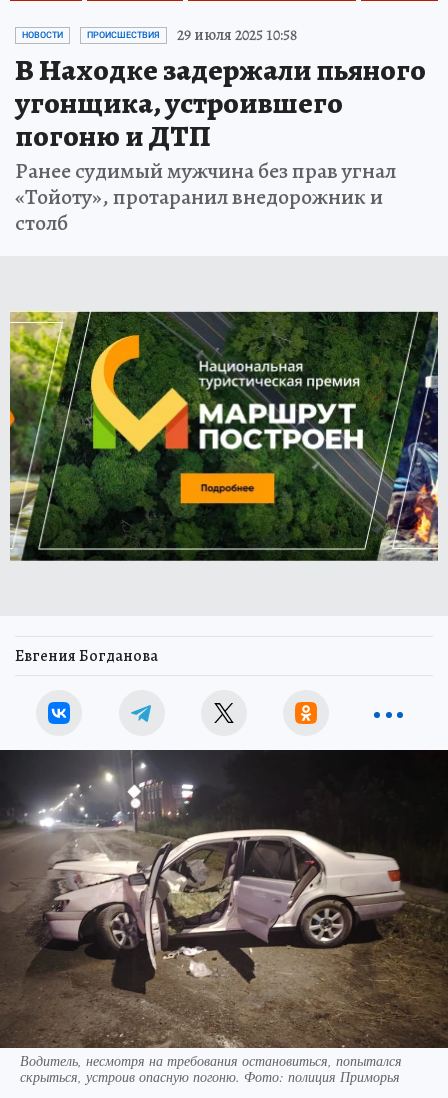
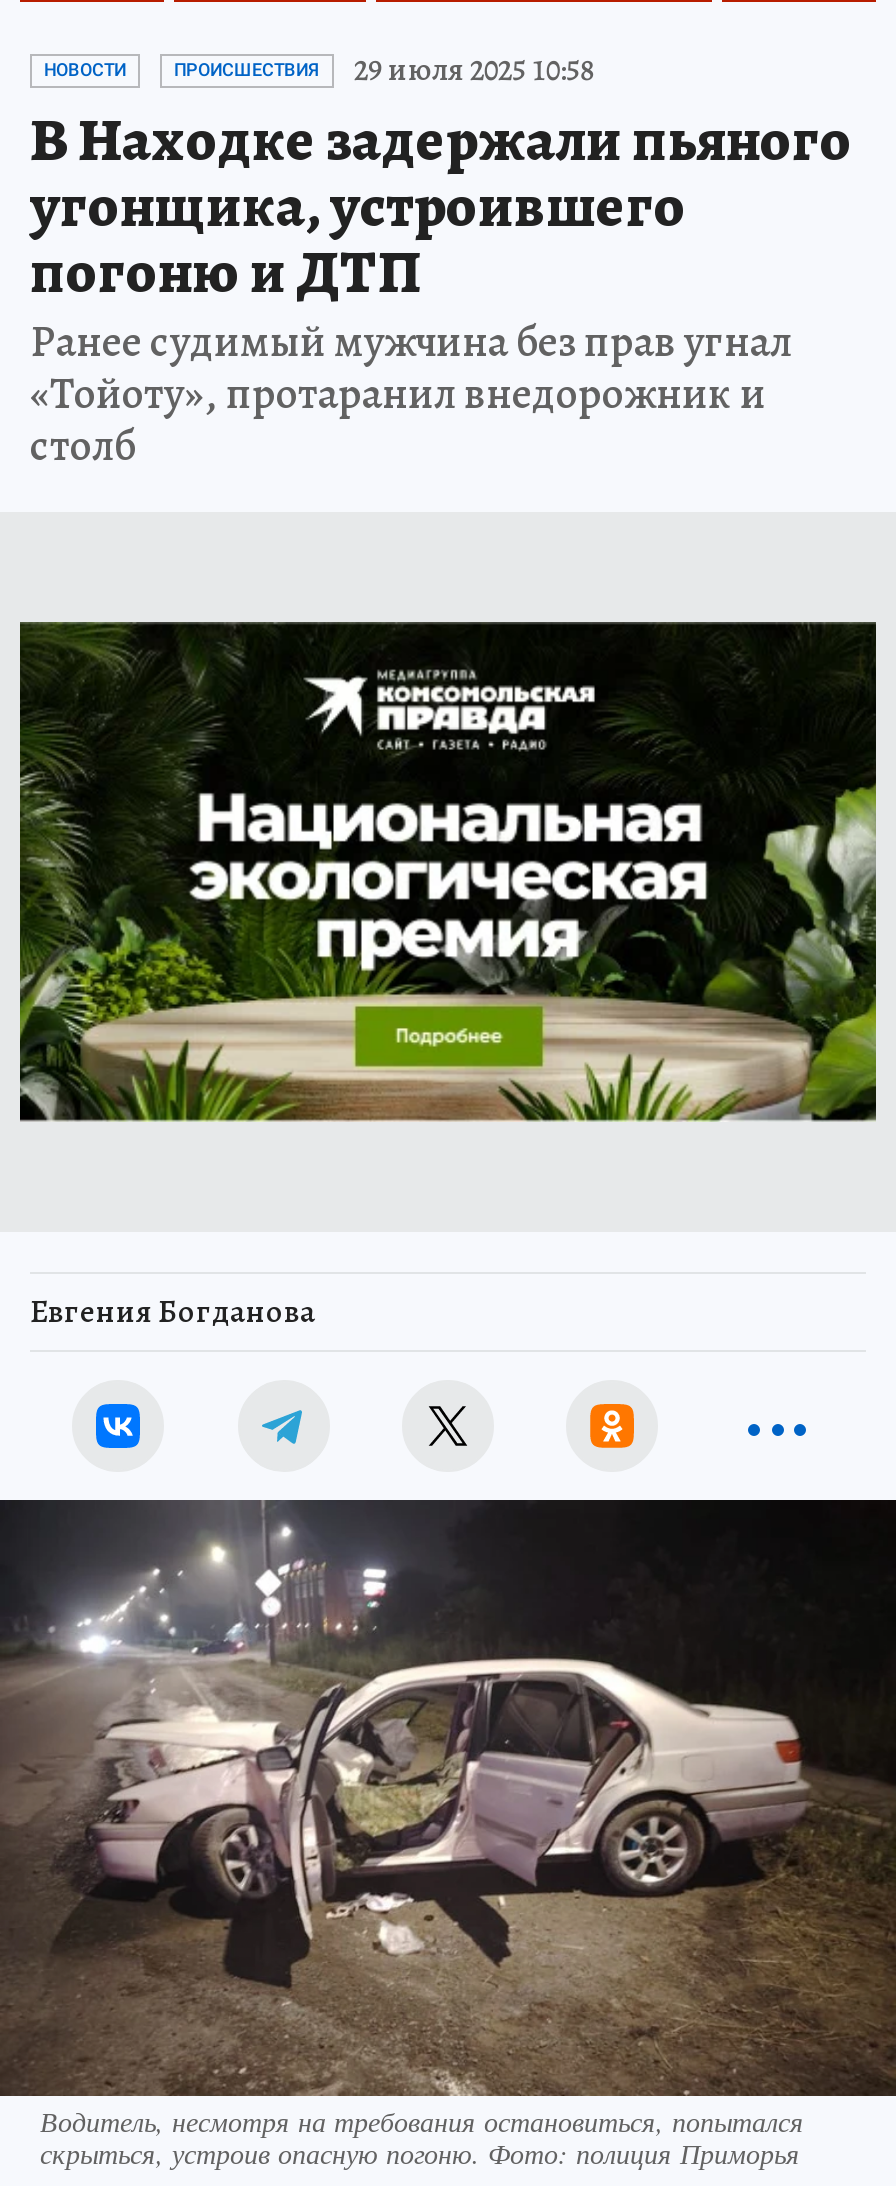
[9,311,439,562] [image] -> [18,620,878,1122] [image]

